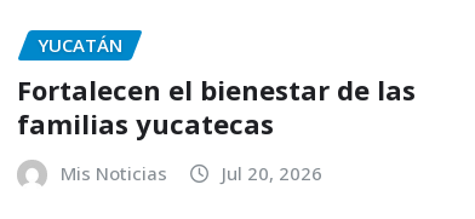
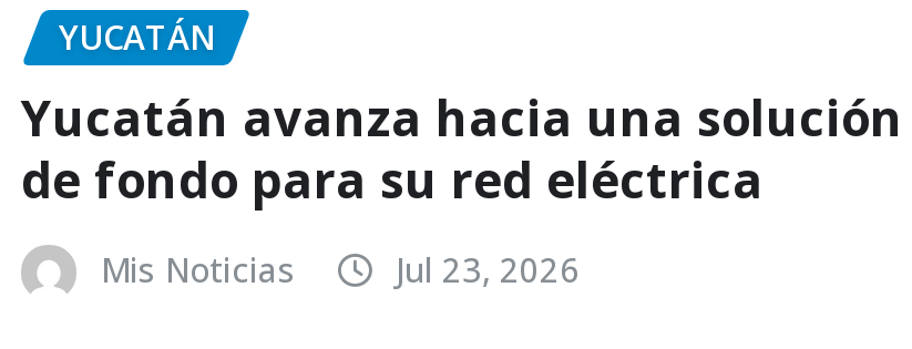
[17,71,416,141] Fortalecen el bienestar de las | familias yucatecas -> [21,84,903,213] Yucatán avanza hacia una solución | de fondo para su red eléctrica
[222,161,322,185] Jul 20, 2026 -> [396,248,580,292] Jul 23, 2026

